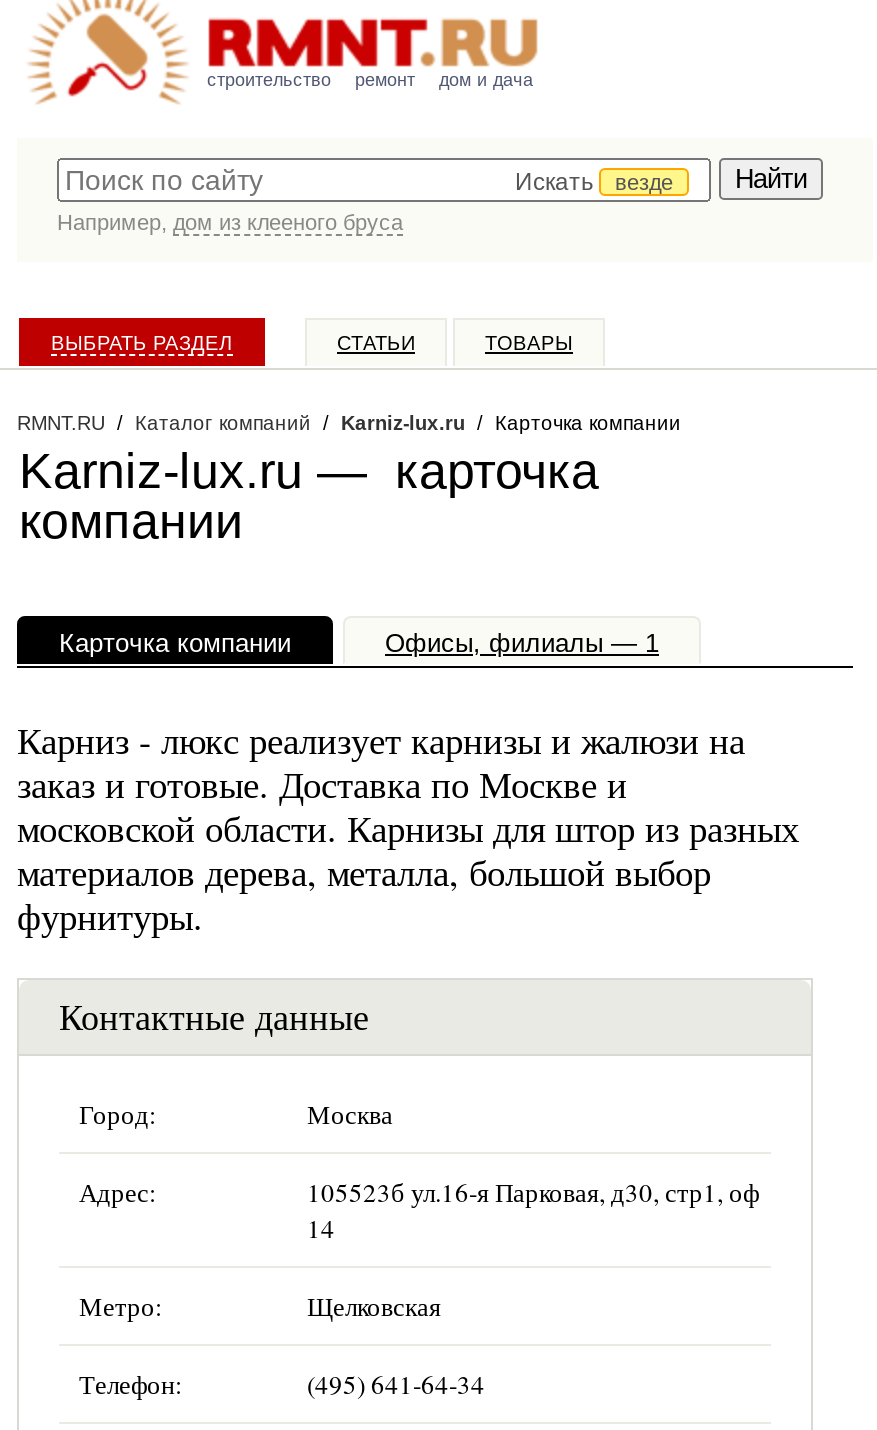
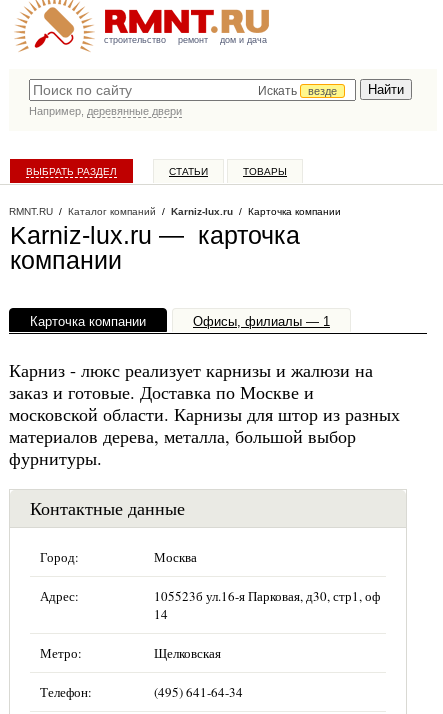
[57,210,403,234] Например, дом из клееного бруса -> [29,105,182,117] Например, деревянные двери

